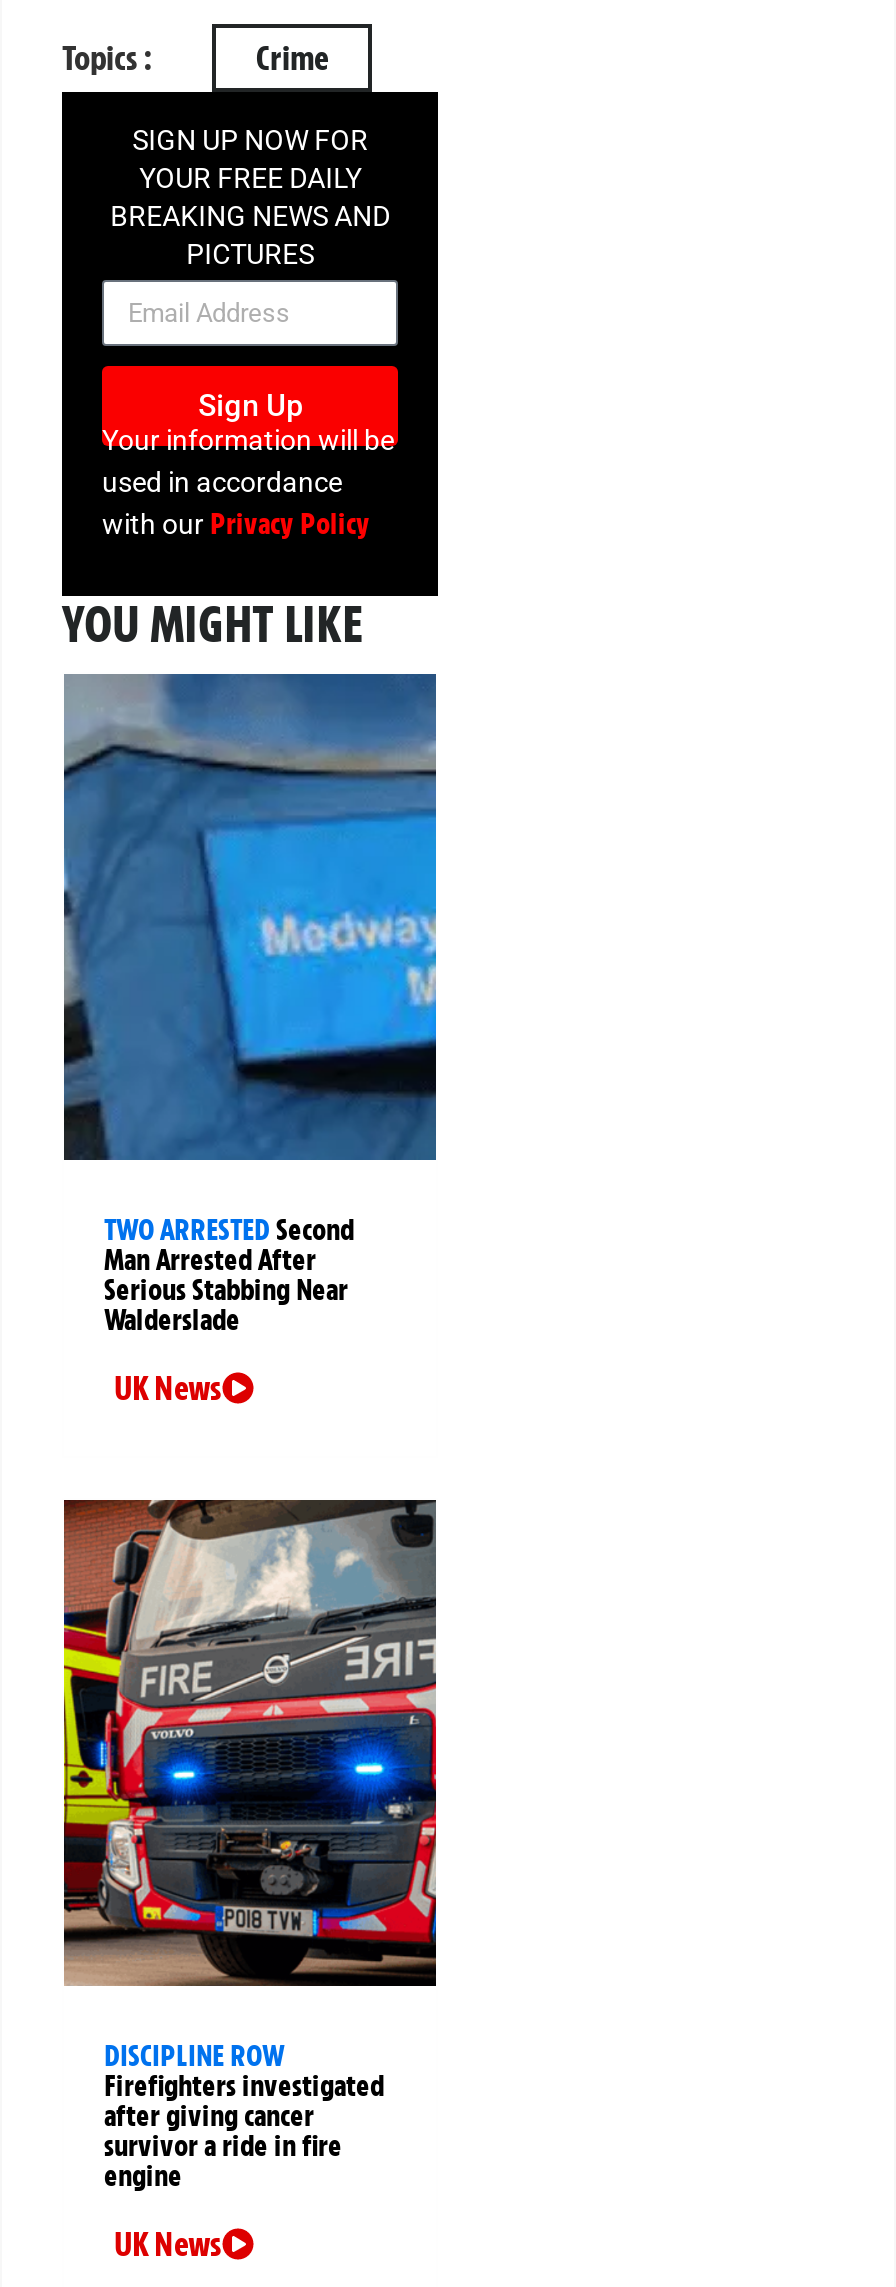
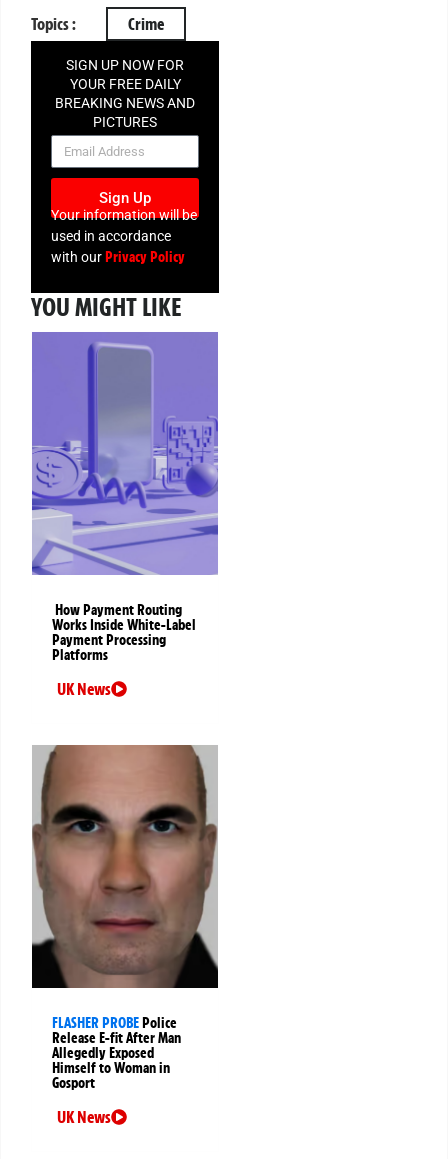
[62,674,438,1338] [image] | TWO ARRESTED Second | Man Arrested After | Serious Stabbing Near | Walderslade -> [31,332,219,664] [image] | How Payment Routing | Works Inside White-Label | Payment Processing | Platforms
[62,1498,438,2194] [image] | DISCIPLINE ROW | Firefighters investigated | after giving cancer | survivor a ride in fire | engine -> [31,744,218,1092] [image] | FLASHER PROBE Police | Release E-fit After Man | Allegedly Exposed | Himself to Woman in | Gosport

